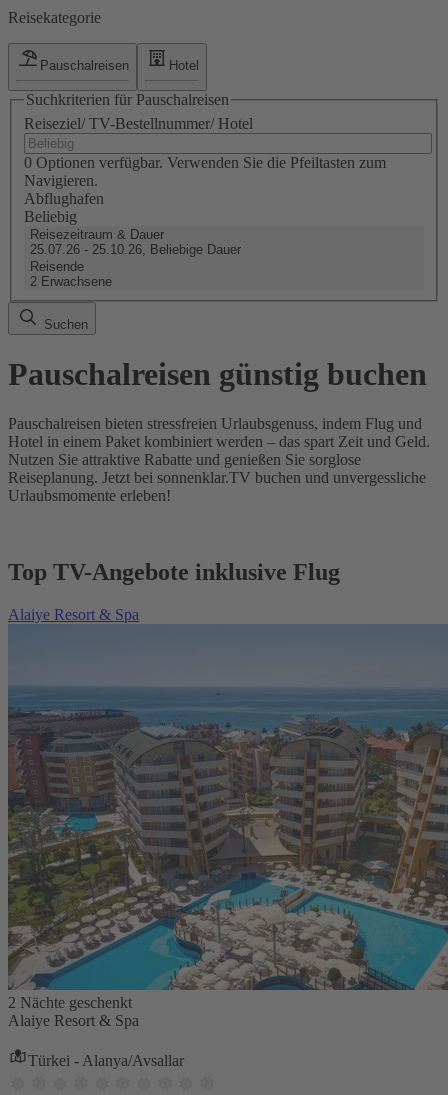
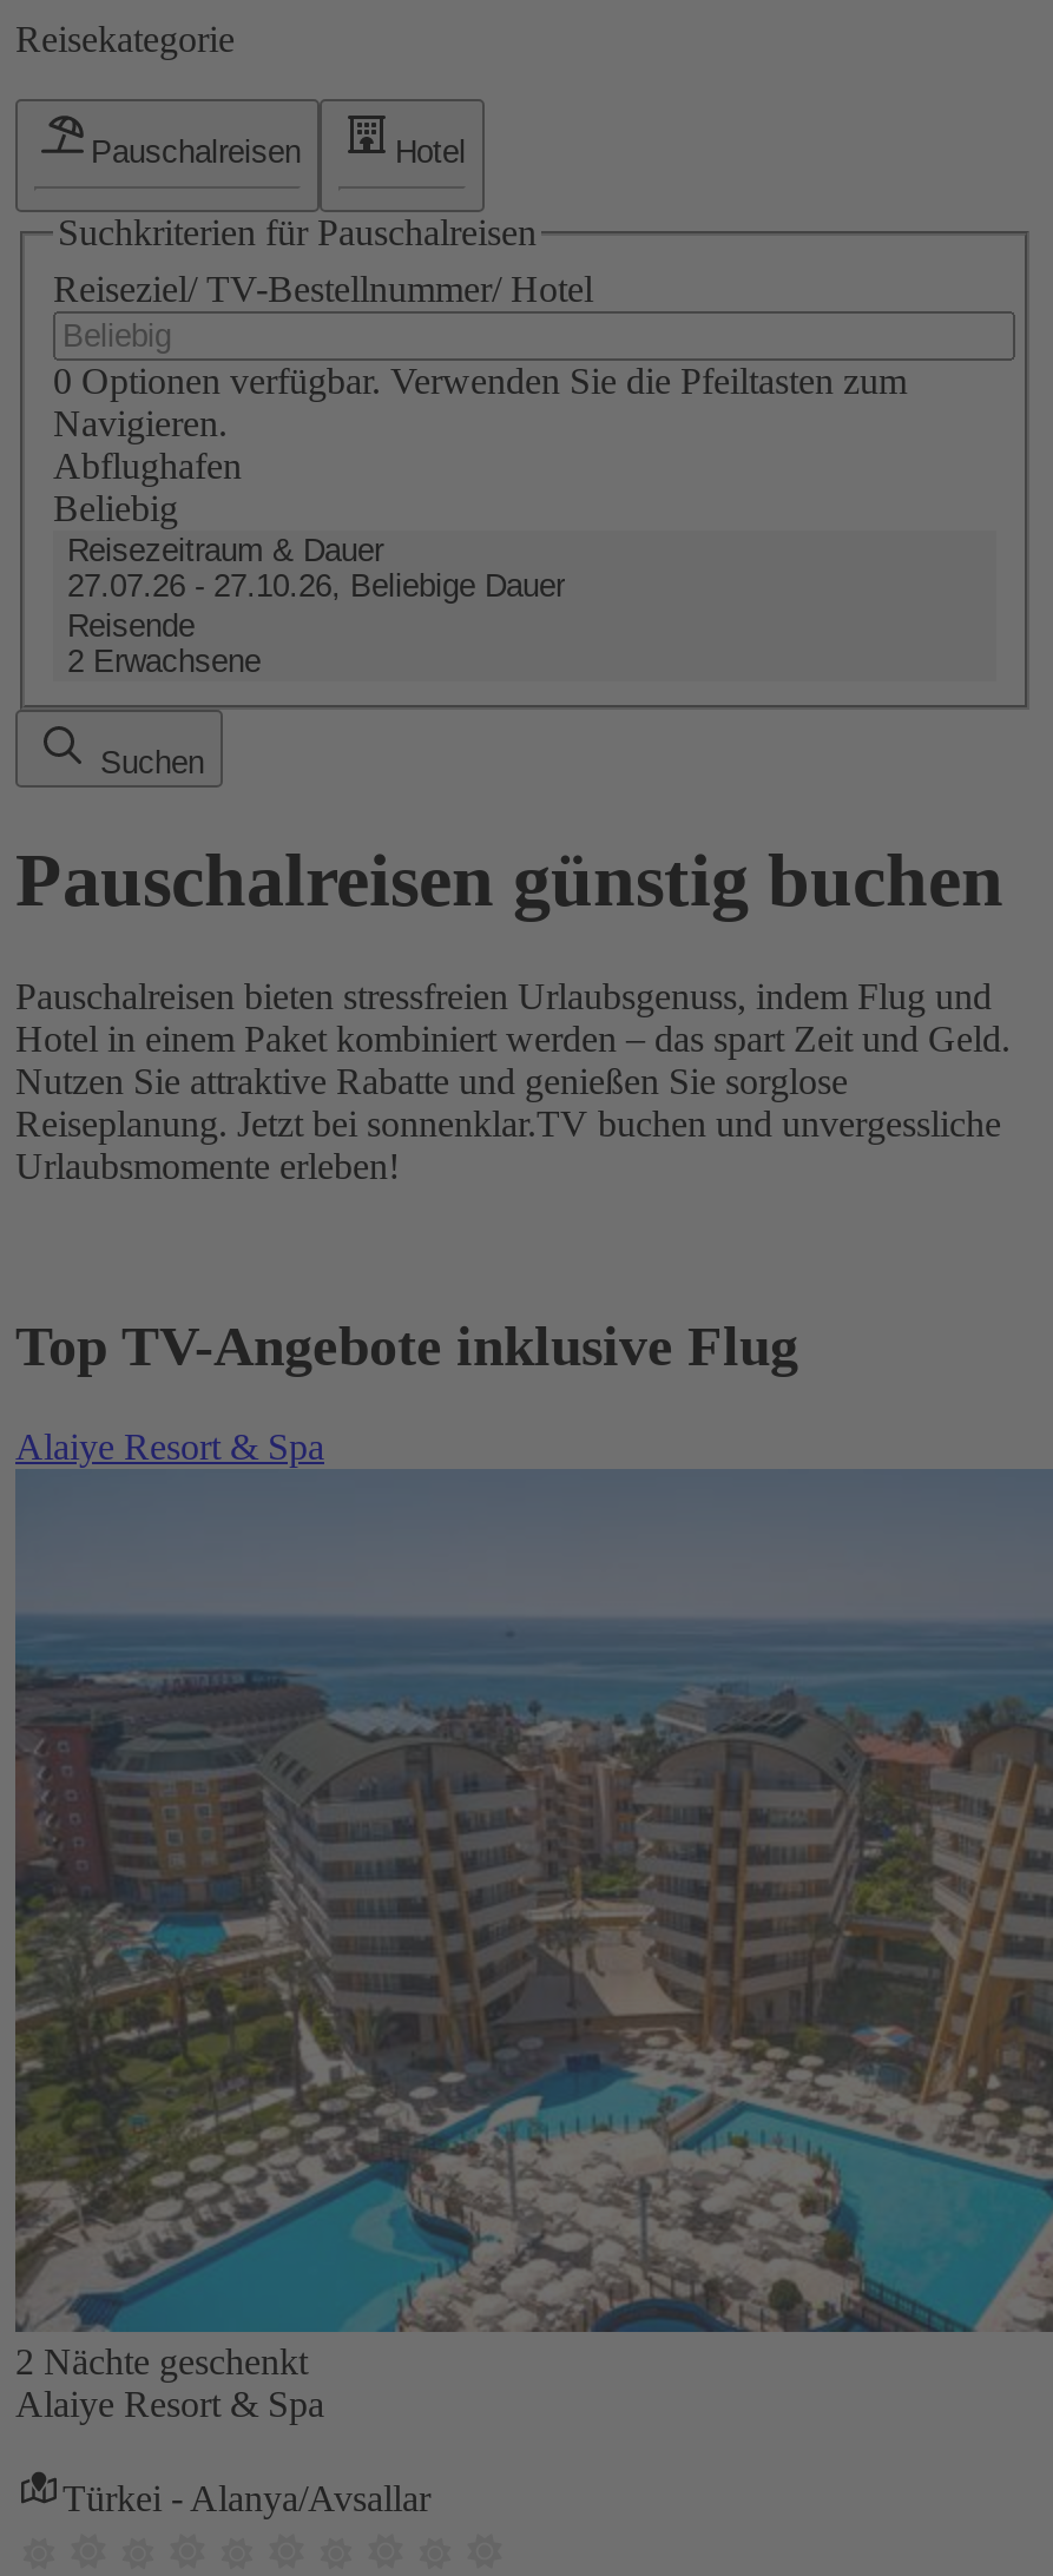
[30,242,241,257] 25.07.26 - 25.10.26, Beliebige Dauer -> [67,568,565,603] 27.07.26 - 27.10.26, Beliebige Dauer

